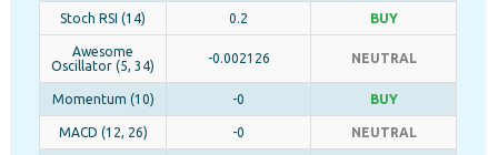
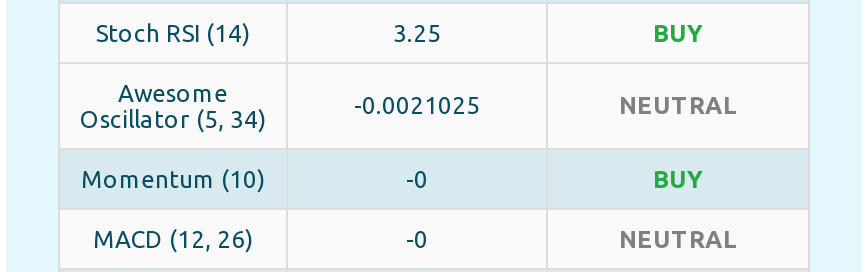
[229,11,248,26] 0.2 -> [393,21,441,47] 3.25
[207,51,270,66] -0.002126 -> [354,93,480,119] -0.0021025

